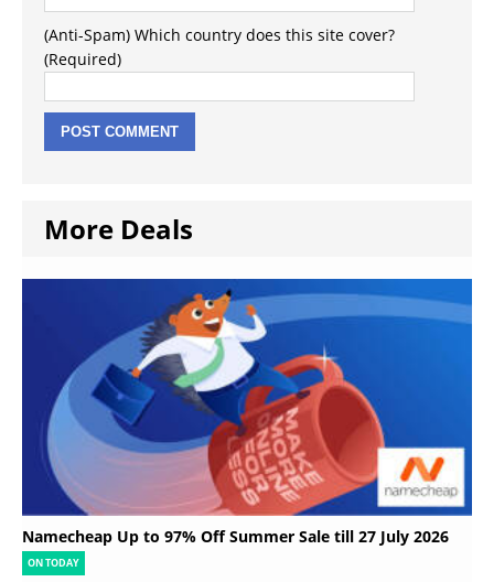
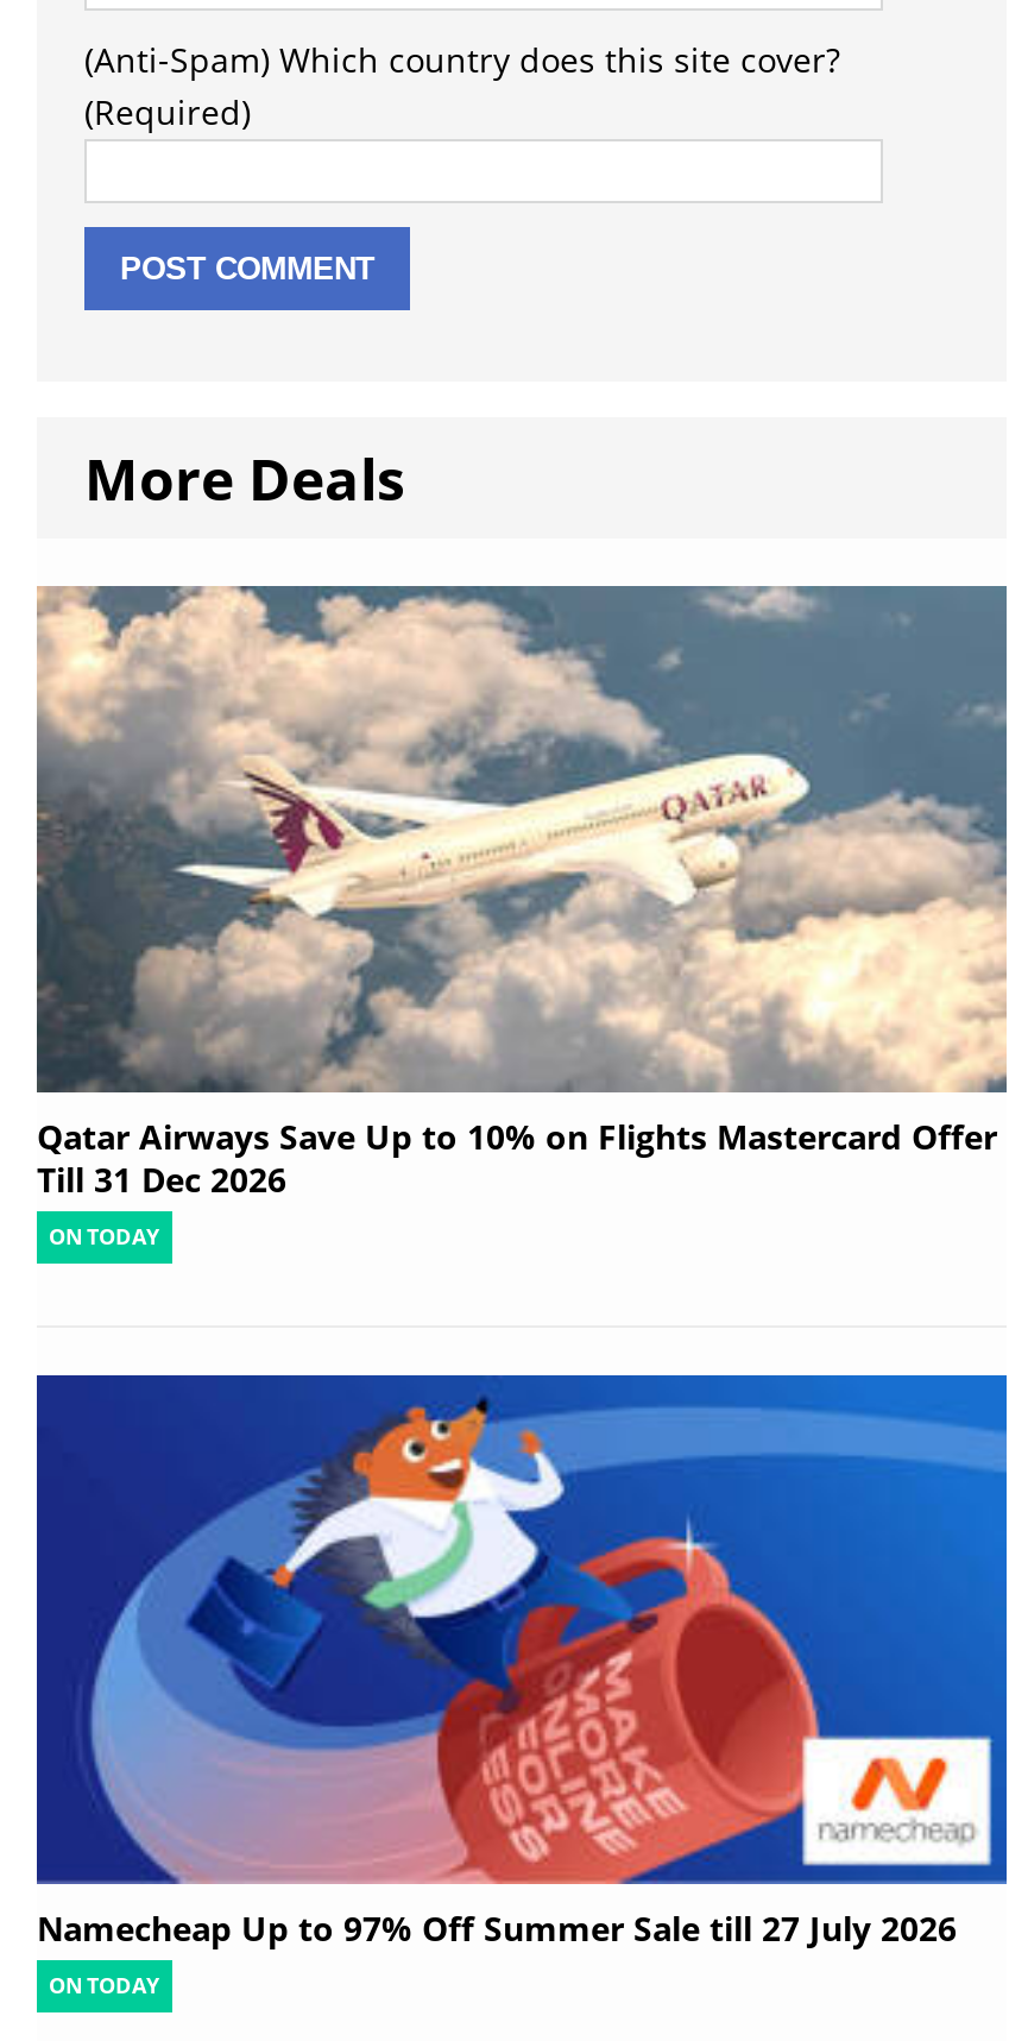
none -> [34,585,1009,1251] [image] | Qatar Airways Save Up to 10% on Flights Mastercard Offer | Till 31 Dec 2026 | ON TODAY

